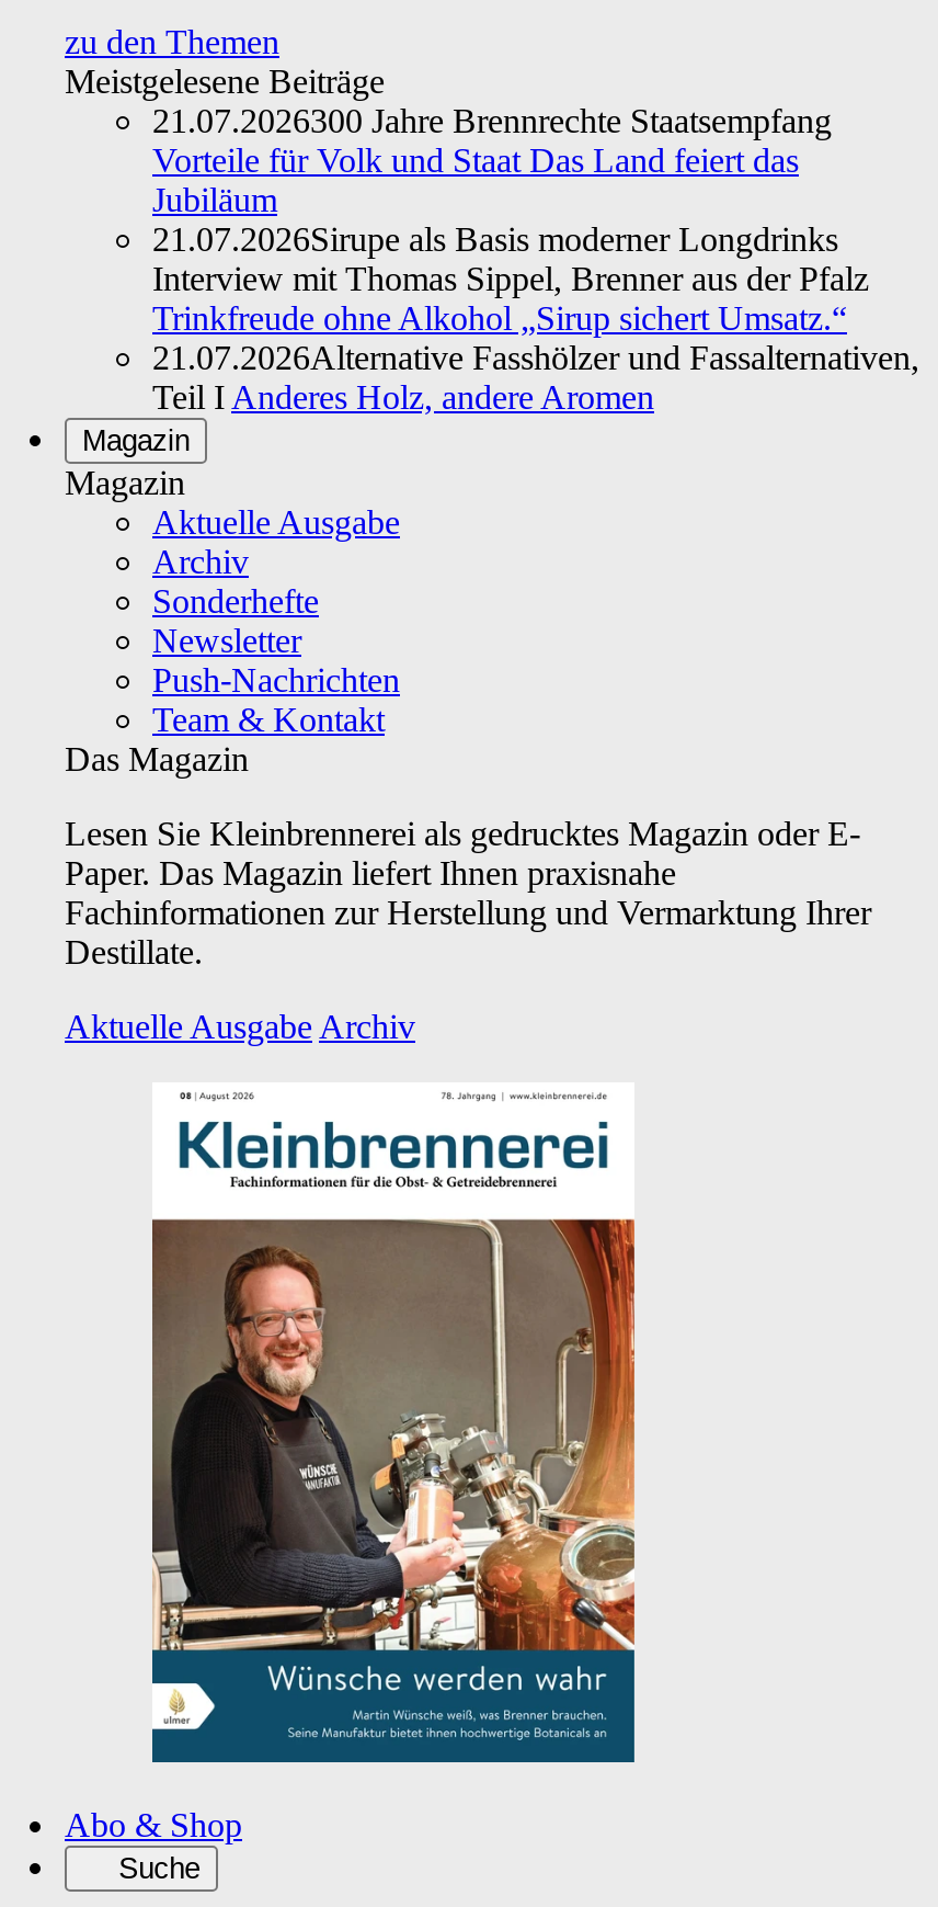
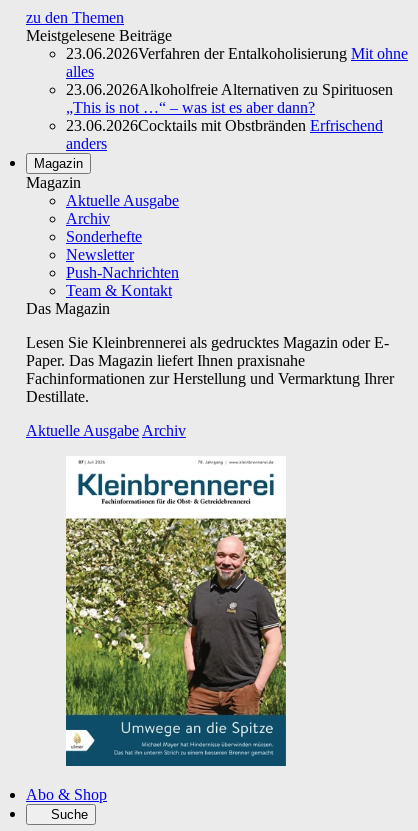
[152,102,919,416] 21.07.2026300 Jahre Brennrechte Staatsempfang | Vorteile für Volk und Staat Das Land feiert das | Jubiläum | 21.07.2026Sirupe als Basis moderner Longdrinks | Interview mit Thomas Sippel, Brenner aus der Pfalz | Trinkfreude ohne Alkohol „Sirup sichert Umsatz.“ | 21.07.2026Alternative Fasshölzer und Fassalternativen, | Teil I Anderes Holz, andere Aromen -> [66,45,408,152] 23.06.2026Verfahren der Entalkoholisierung Mit ohne | alles | 23.06.2026Alkoholfreie Alternativen zu Spirituosen | „This is not …“ – was ist es aber dann? | 23.06.2026Cocktails mit Obstbränden Erfrischend | anders
[150,1218,637,1696] [image] -> [65,518,287,755] [image]

